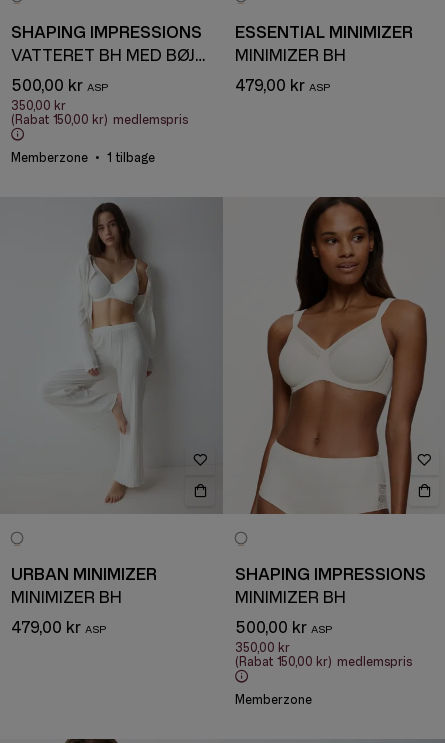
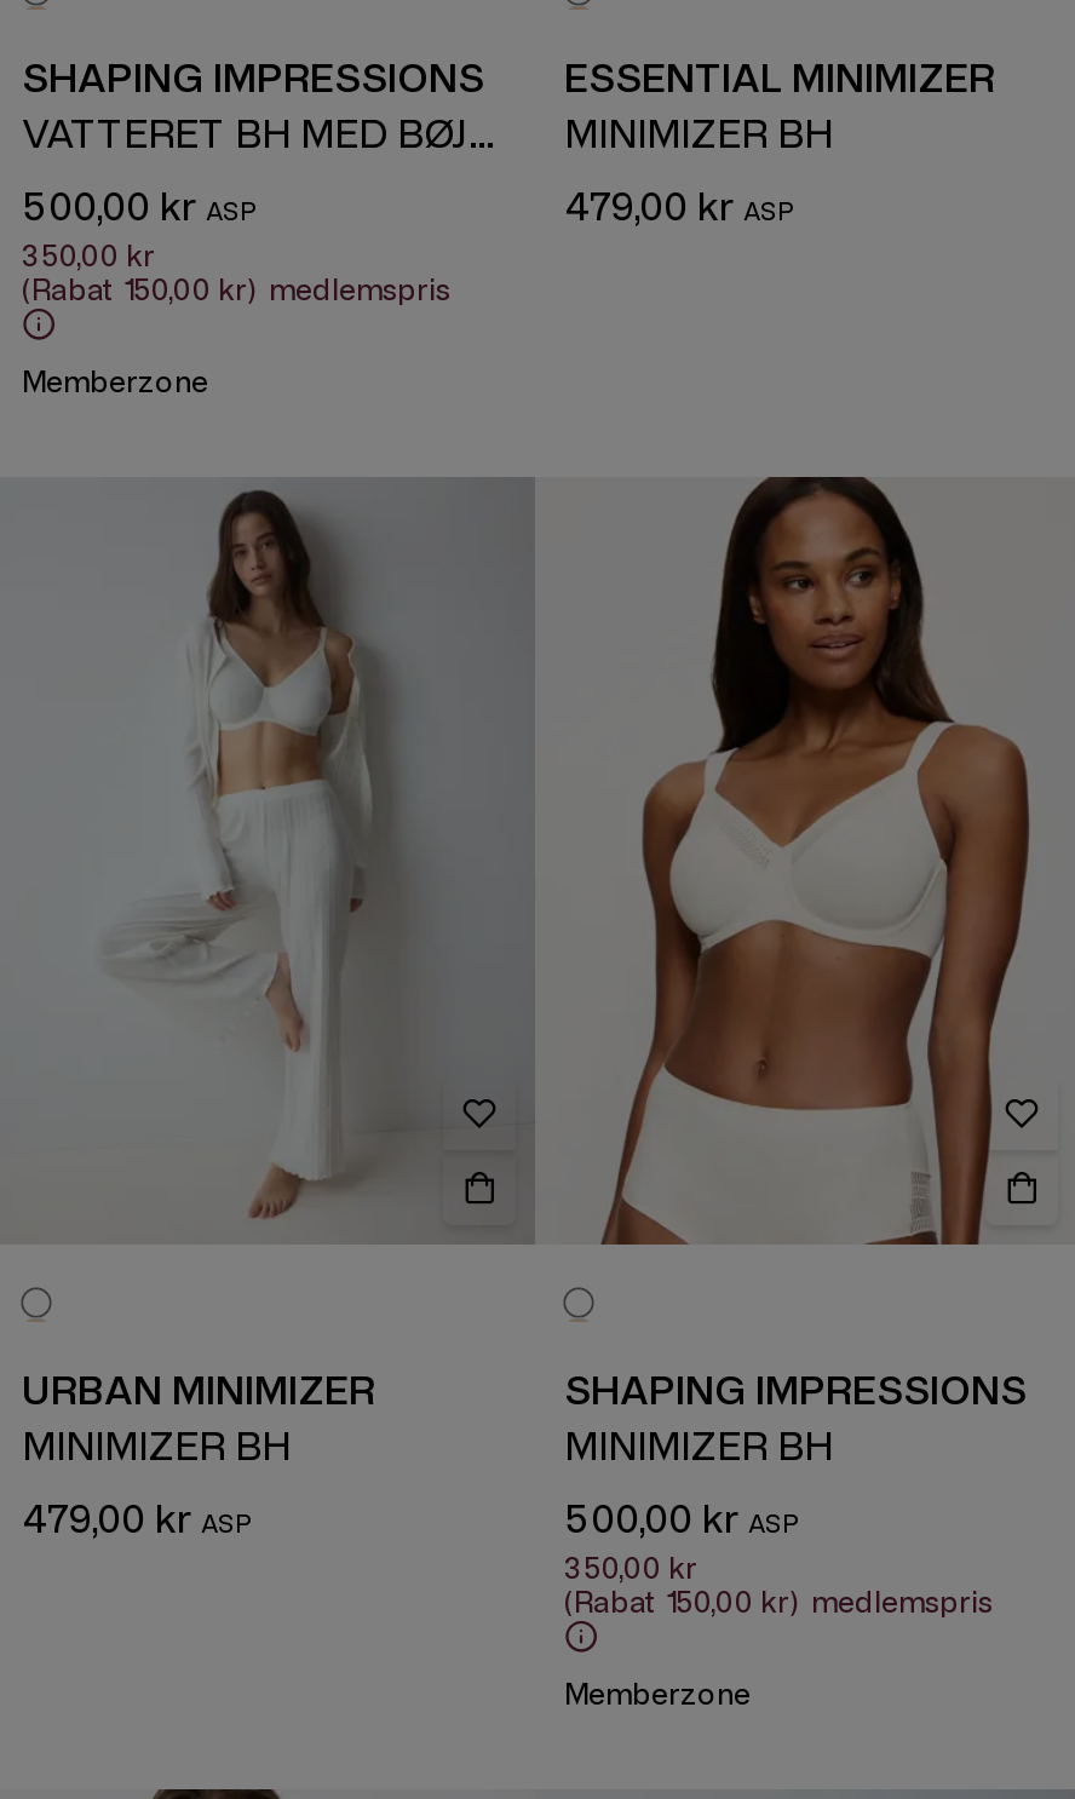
[107,151,155,165] 1 tilbage -> none

